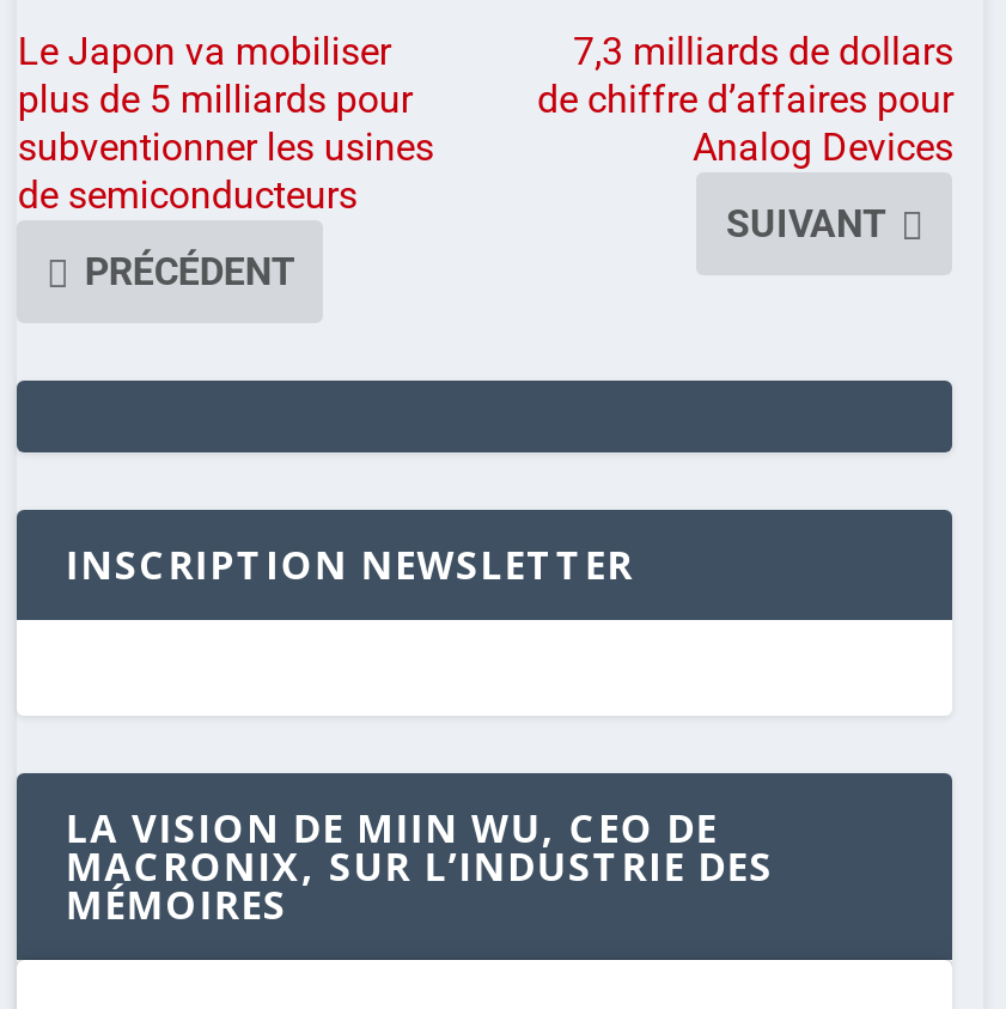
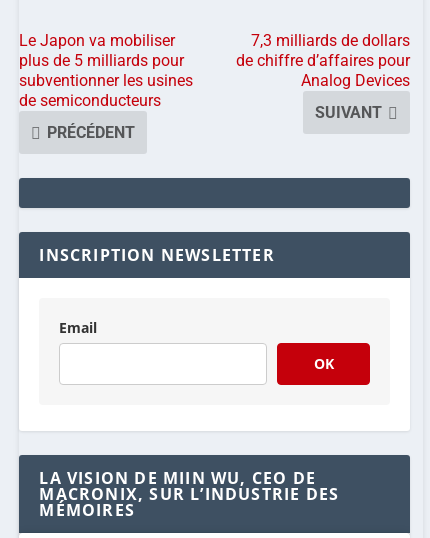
none -> [59,318,334,373] Email | OK

